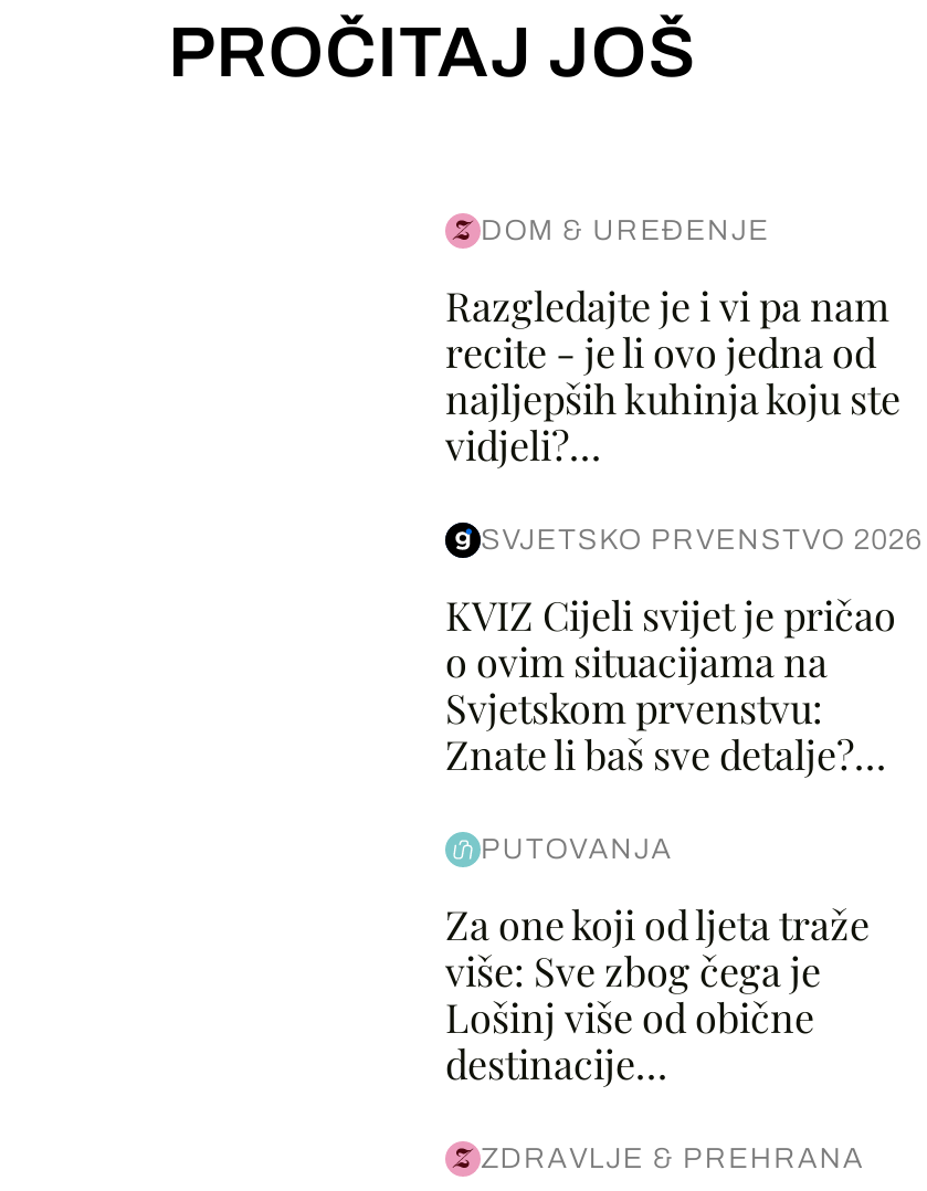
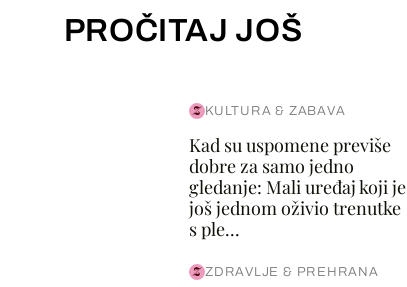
[445,215,922,1090] DOM & UREĐENJE | Razgledajte je i vi pa nam | recite - je li ovo jedna od | najljepših kuhinja koju ste | vidjeli?... | SVJETSKO PRVENSTVO 2026 | KVIZ Cijeli svijet je pričao | o ovim situacijama na | Svjetskom prvenstvu: | Znate li baš sve detalje?... | PUTOVANJA | Za one koji od ljeta traže | više: Sve zbog čega je | Lošinj više od obične | destinacije... -> [189,104,406,241] KULTURA & ZABAVA | Kad su uspomene previše | dobre za samo jedno | gledanje: Mali uređaj koji je | još jednom oživio trenutke | s ple...

